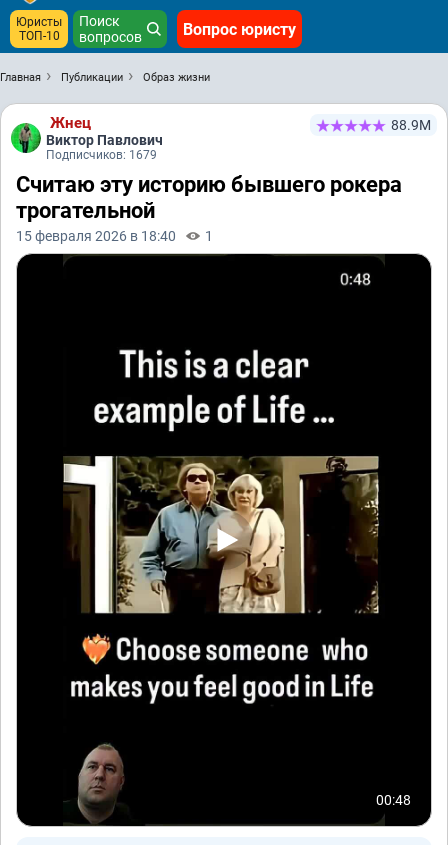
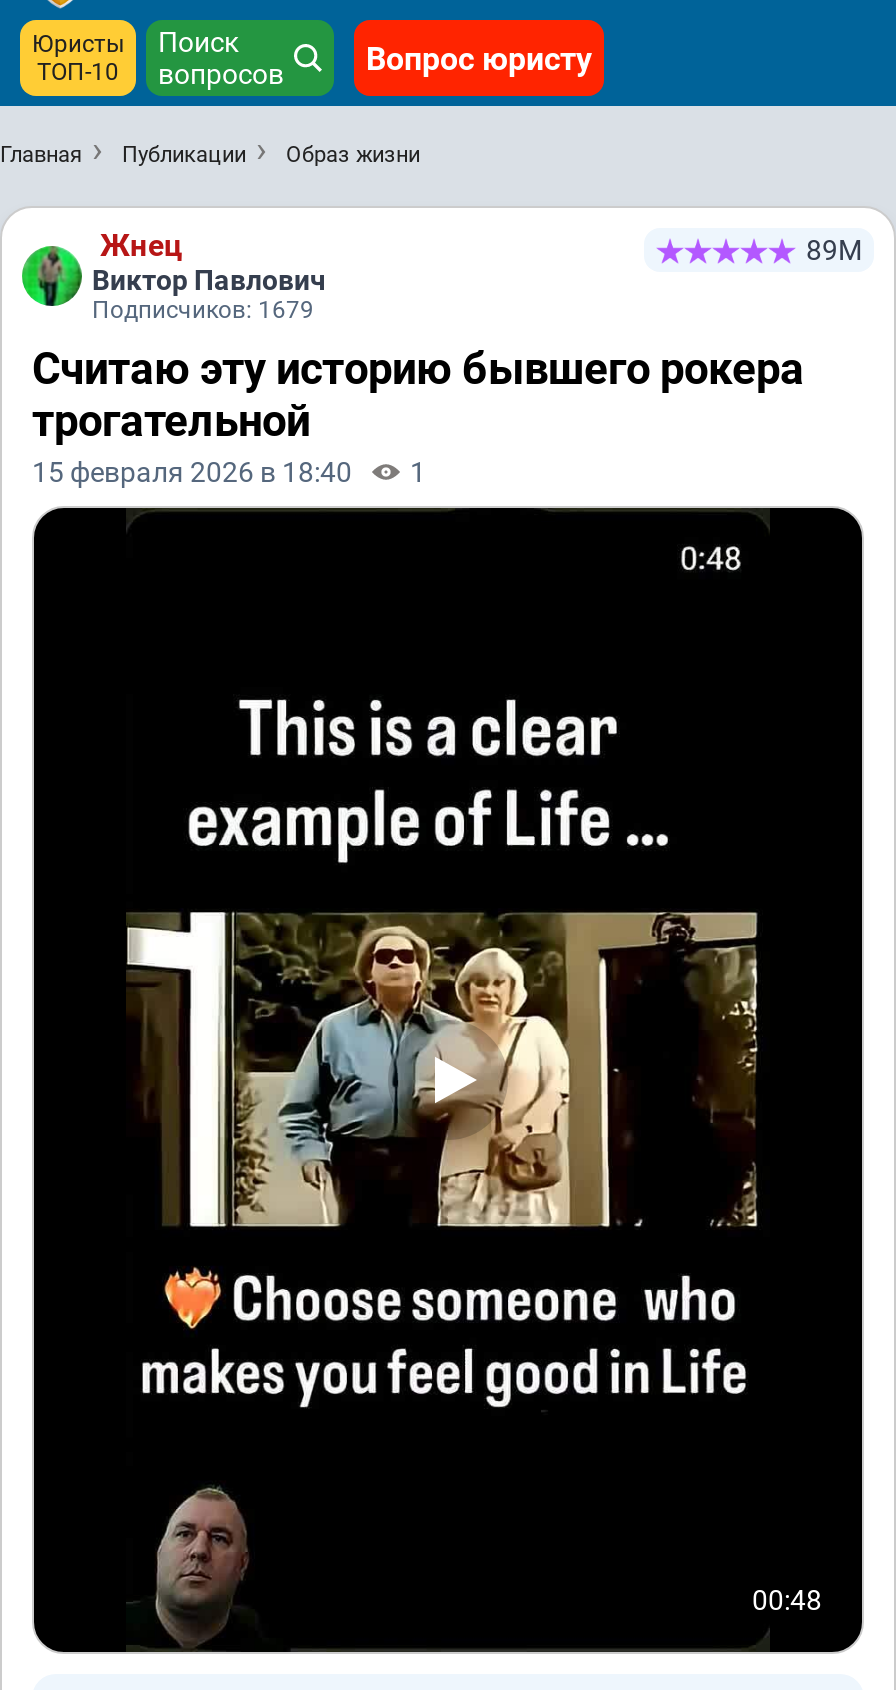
[391,117,431,133] 88.9М -> [806,234,862,266] 89М

